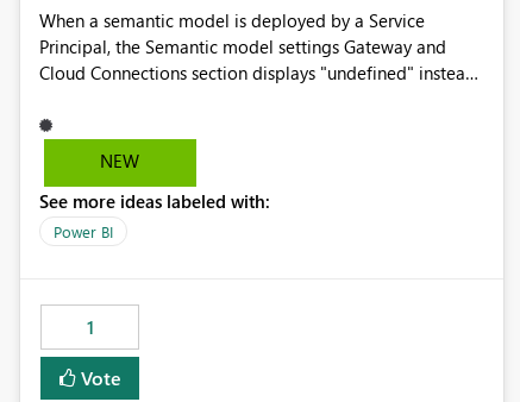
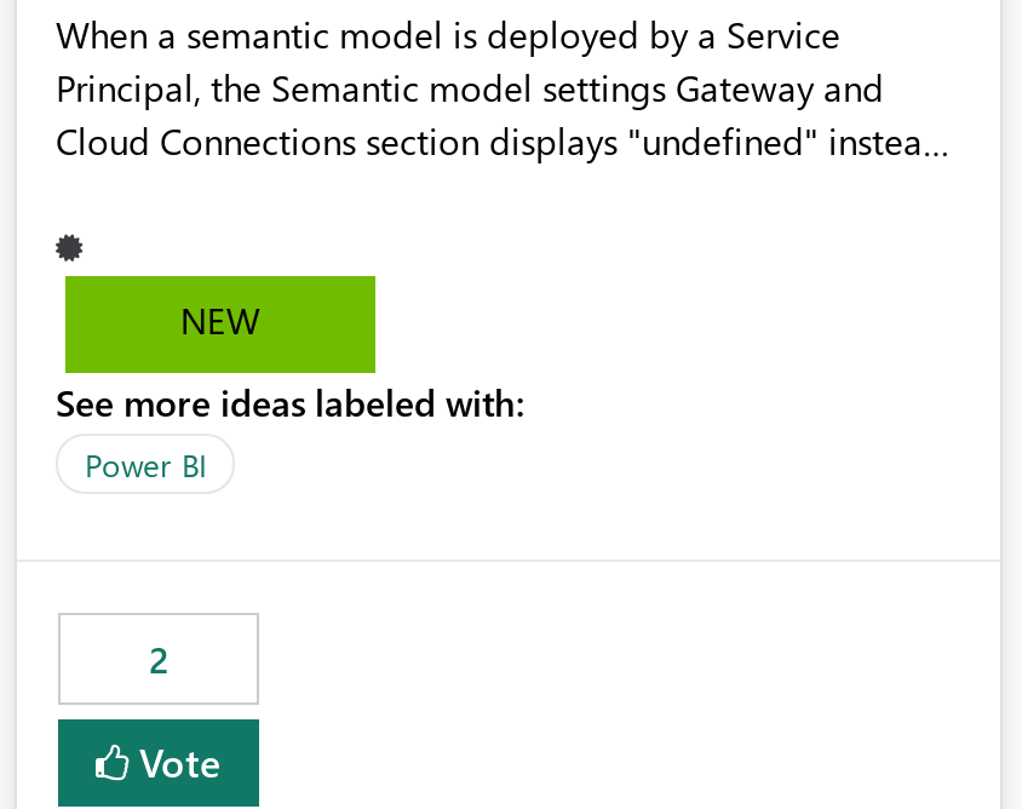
[86,316,93,339] 1 -> [149,636,168,684] 2

